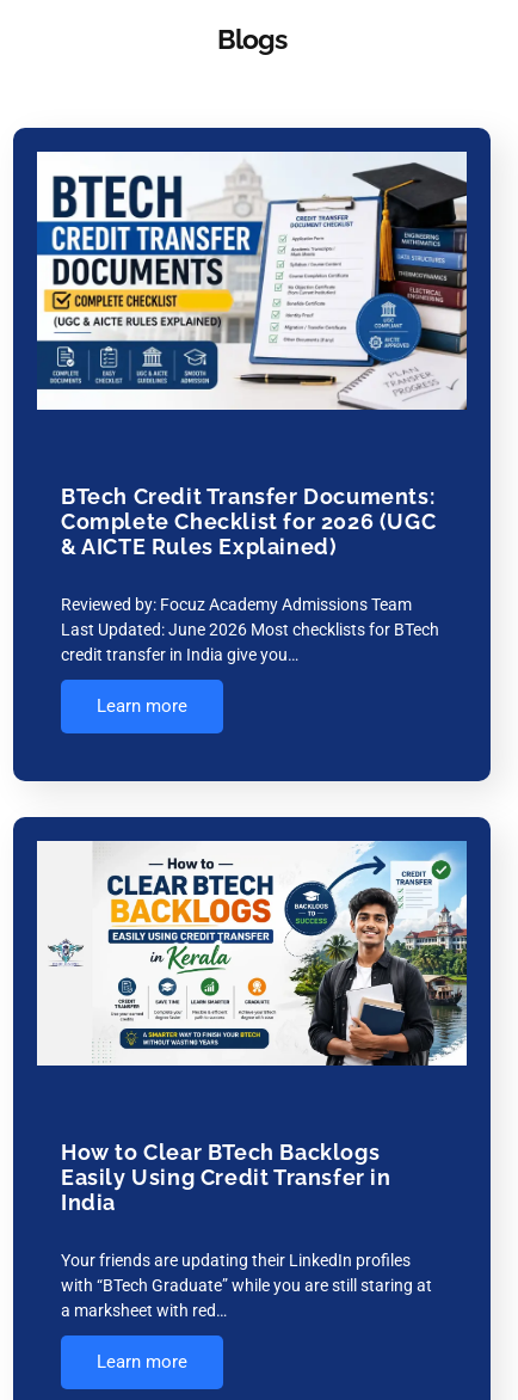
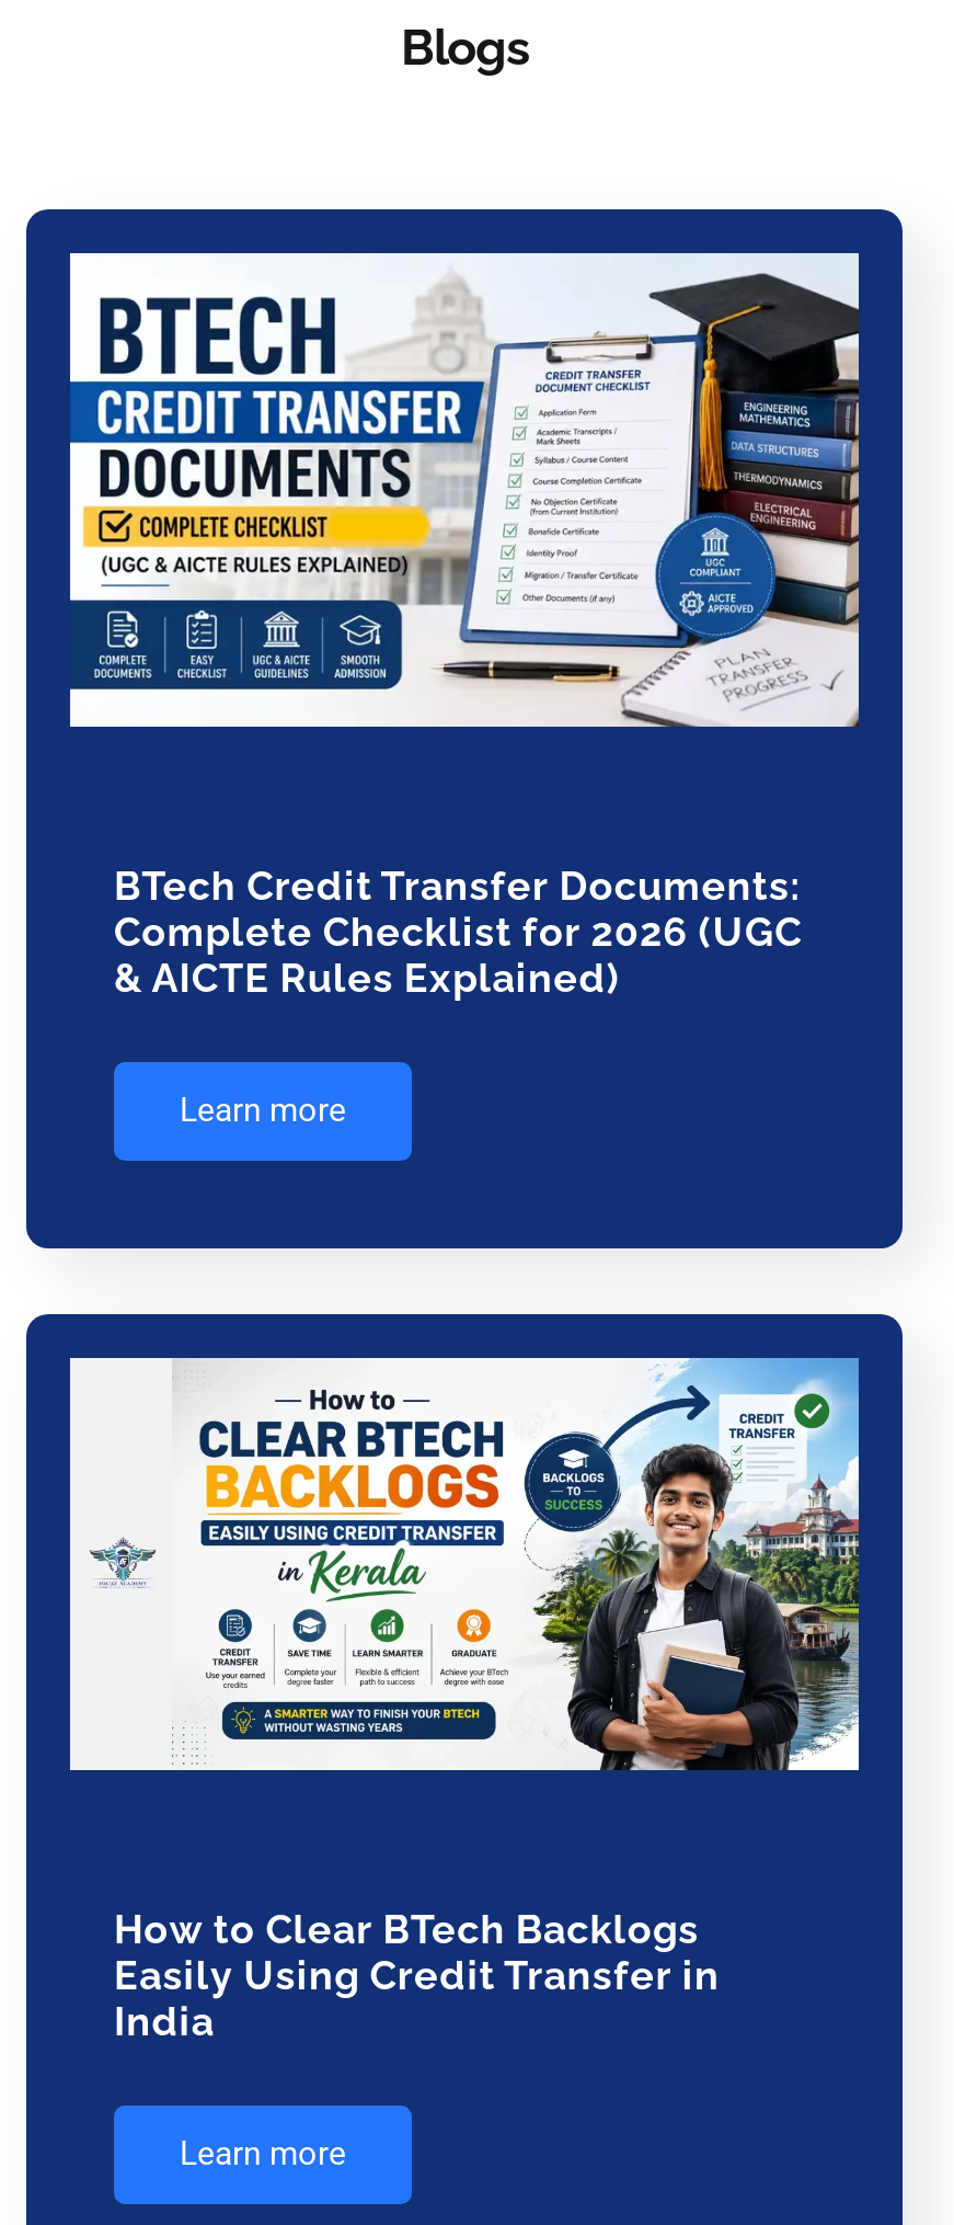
[61,595,439,664] Reviewed by: Focuz Academy Admissions Team | Last Updated: June 2026 Most checklists for BTech | credit transfer in India give you… -> none
[61,1251,432,1320] Your friends are updating their LinkedIn profiles | with “BTech Graduate” while you are still staring at | a marksheet with red… -> none

